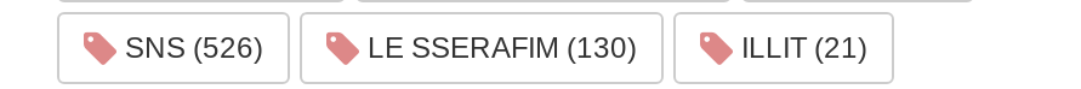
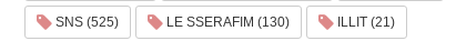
[118,32,263,66] SNS (526) -> [52,15,119,30] SNS (525)

